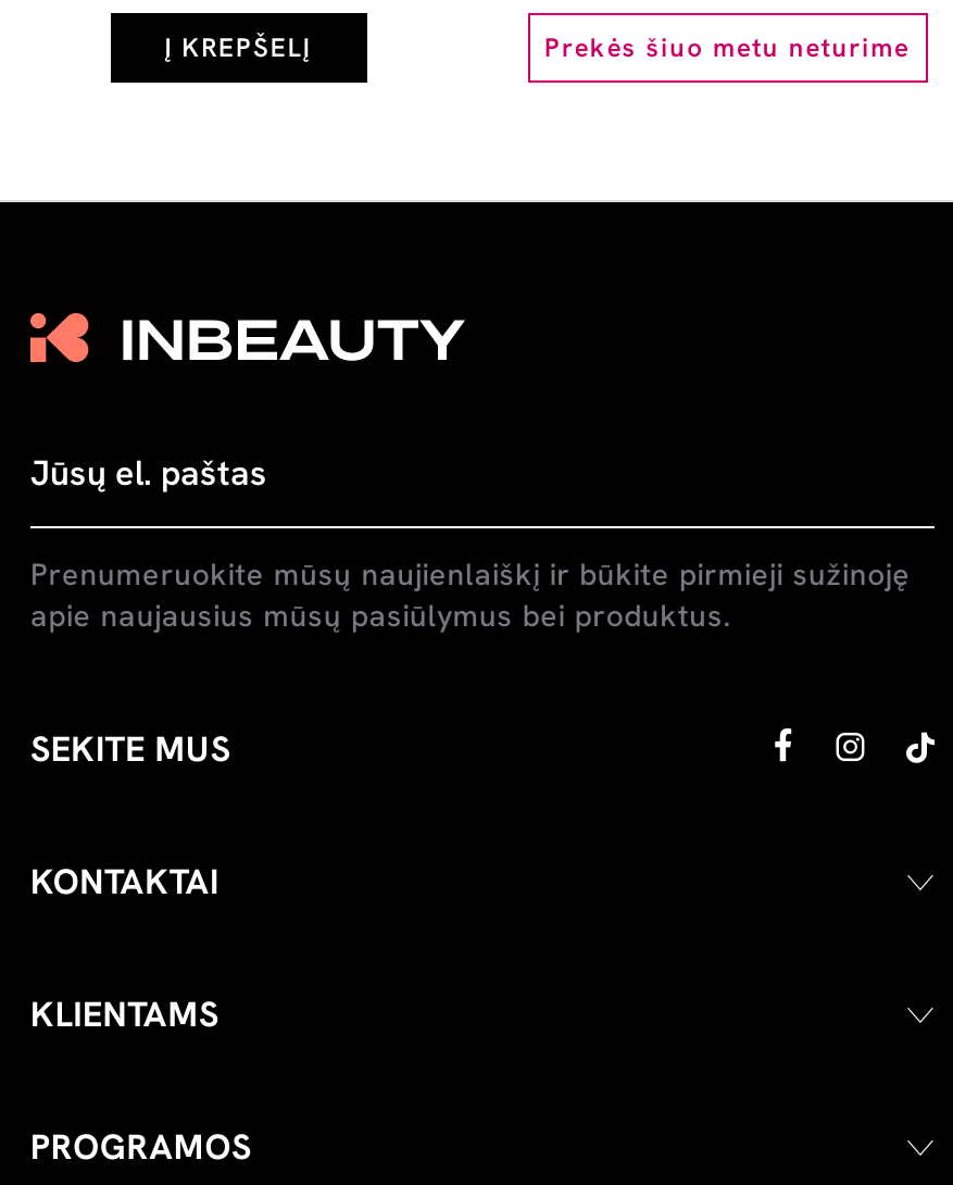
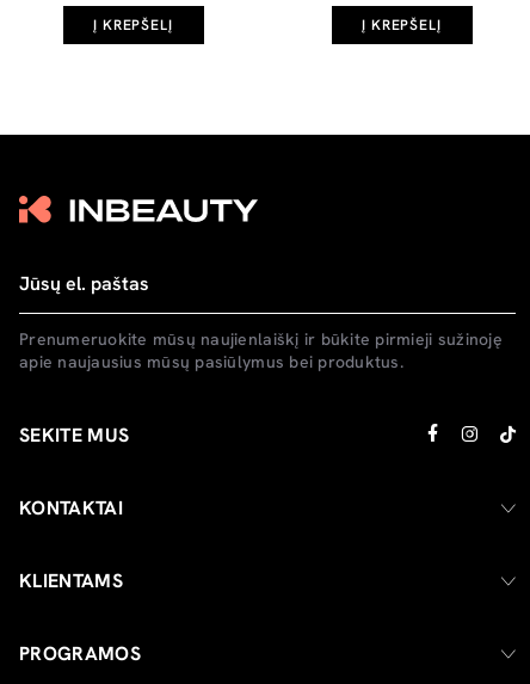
[544,30,910,65] Prekės šiuo metu neturime -> [361,16,442,35] Į KREPŠELĮ

